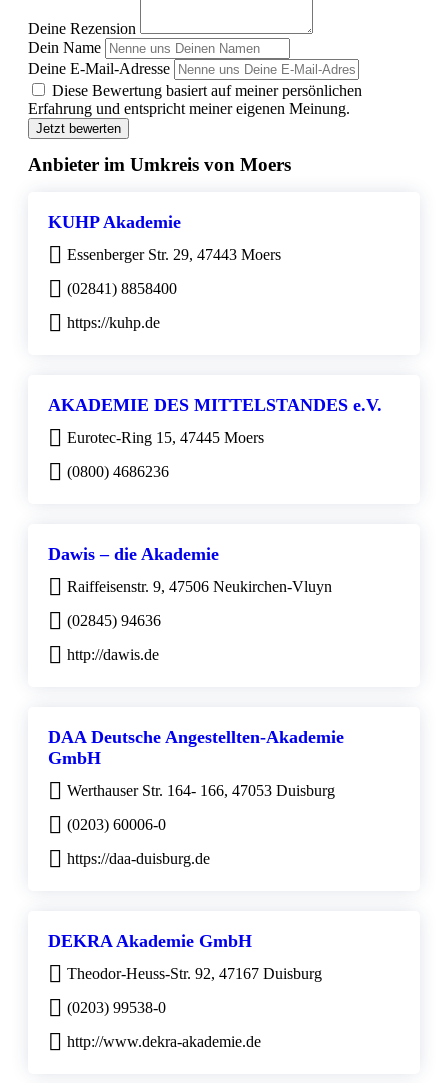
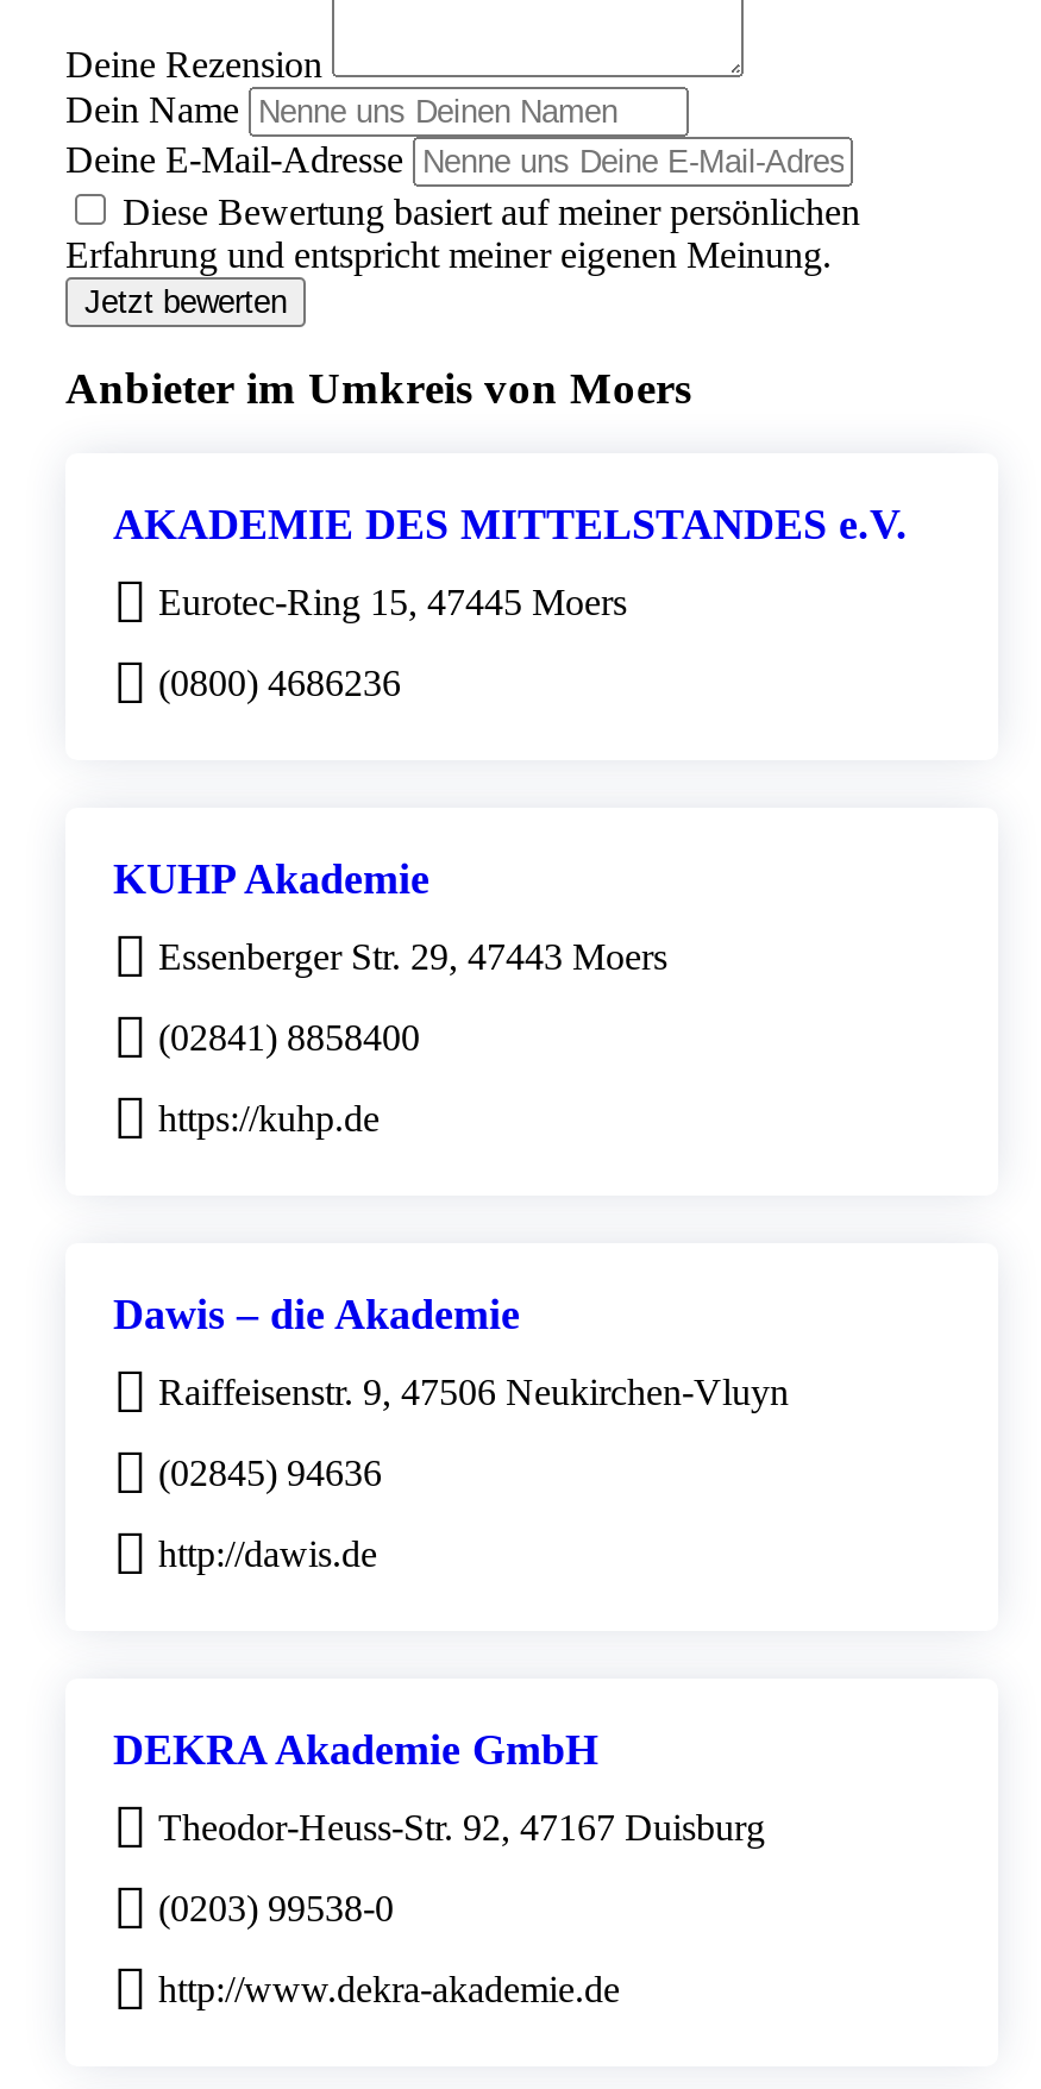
moved [48,212,281,331] -> [113,856,667,1139]: KUHP Akademie | Essenberger Str. 29, 47443 Moers | (02841) 8858400 | https://kuhp.de
moved [48,395,382,480] -> [113,501,908,703]: AKADEMIE DES MITTELSTANDES e.V. | Eurotec-Ring 15, 47445 Moers | (0800) 4686236
[48,727,344,867] DAA Deutsche Angestellten-Akademie | GmbH | Werthauser Str. 164- 166, 47053 Duisburg | (0203) 60006-0 | https://daa-duisburg.de -> none

